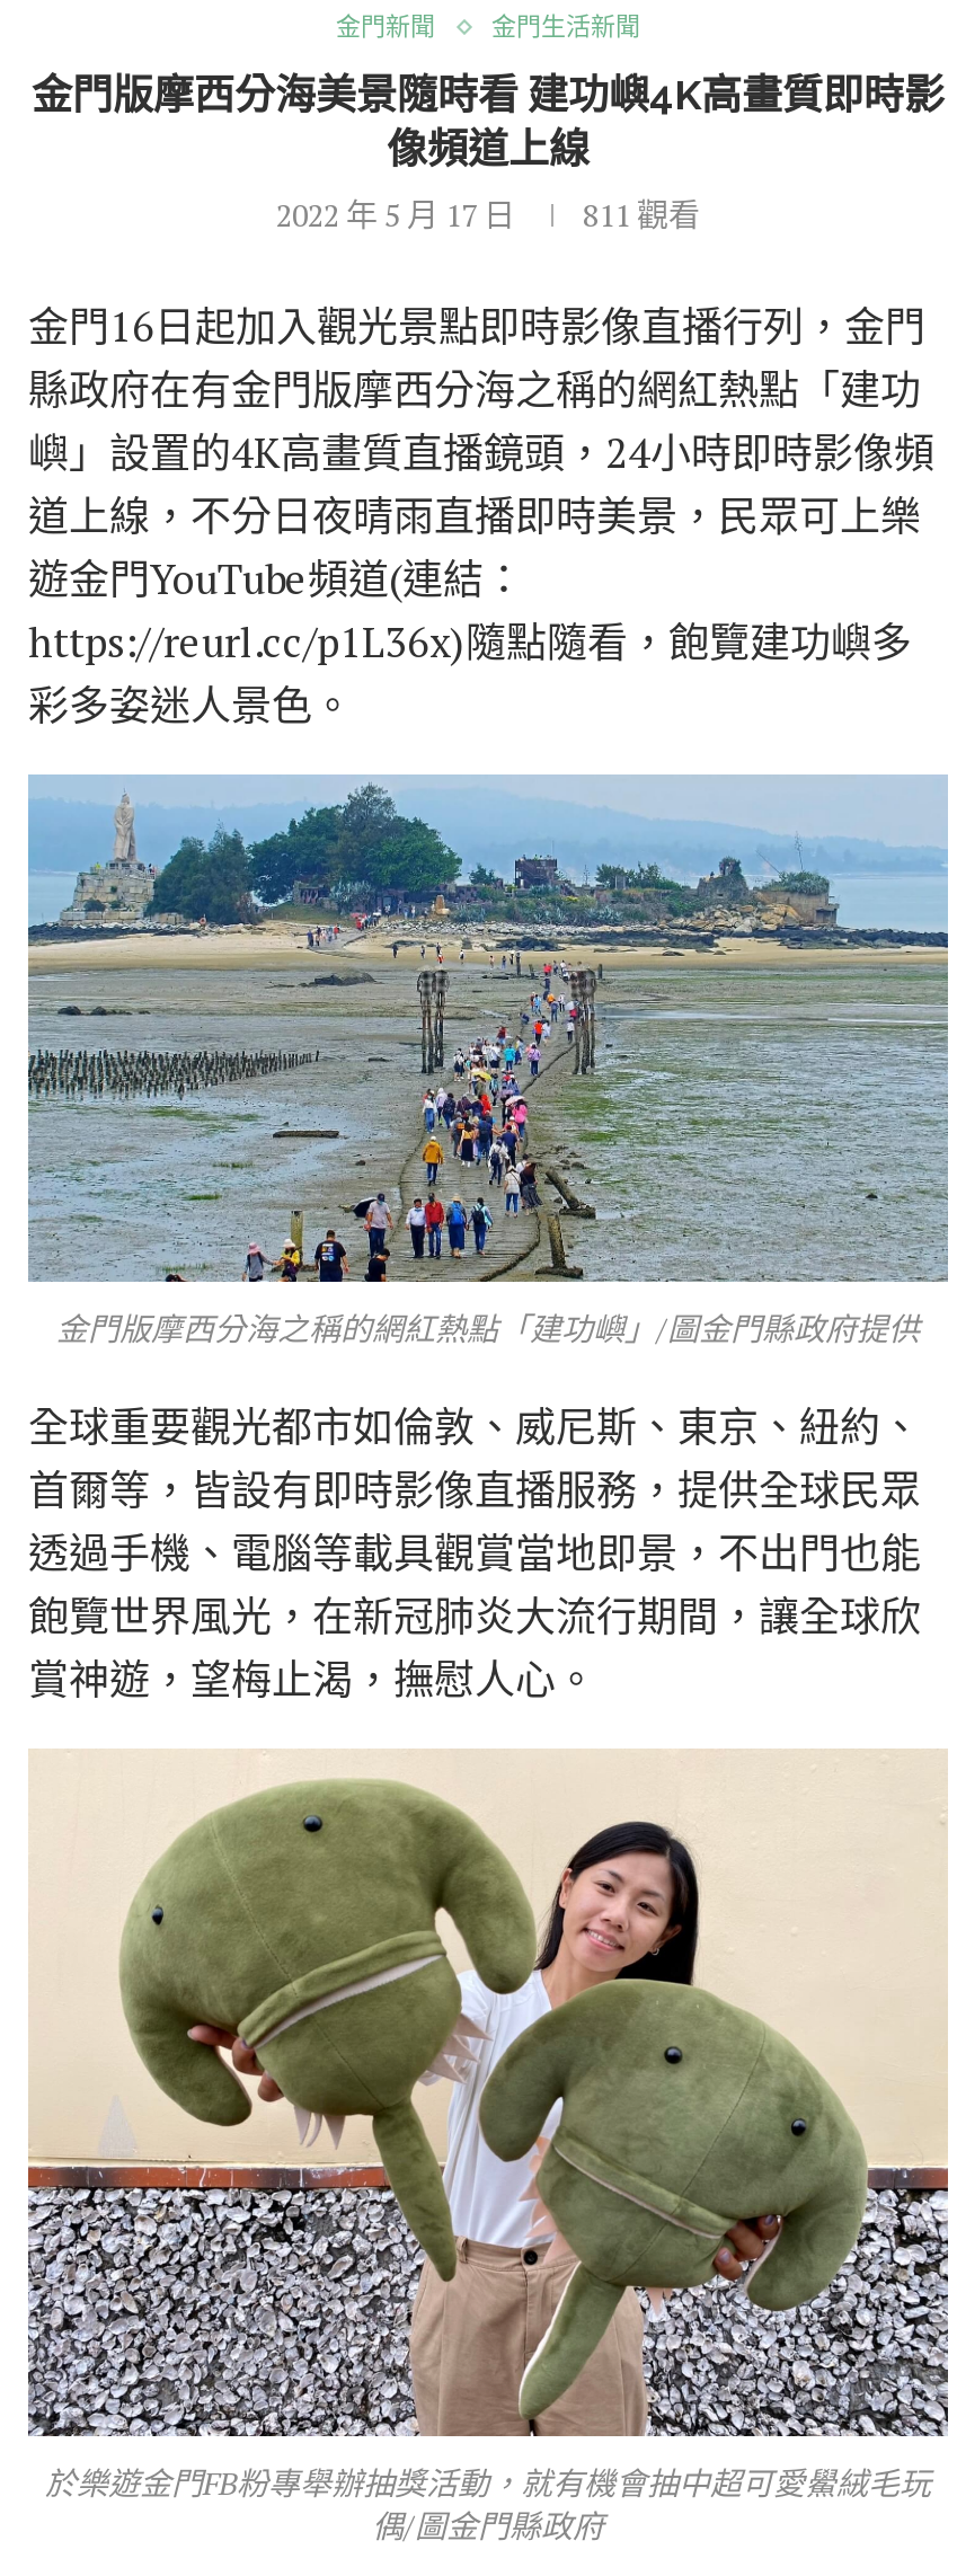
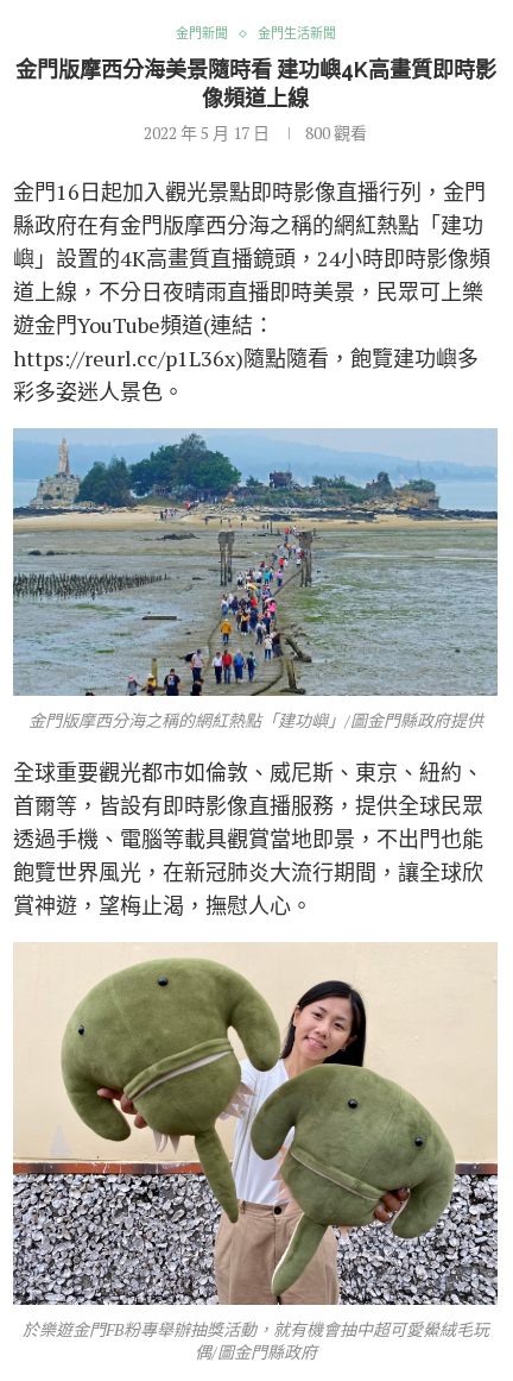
[276,193,700,236] 2022 年 5 月 17 日 811觀看 -> [144,121,367,144] 2022 年 5 月 17 日 800觀看

